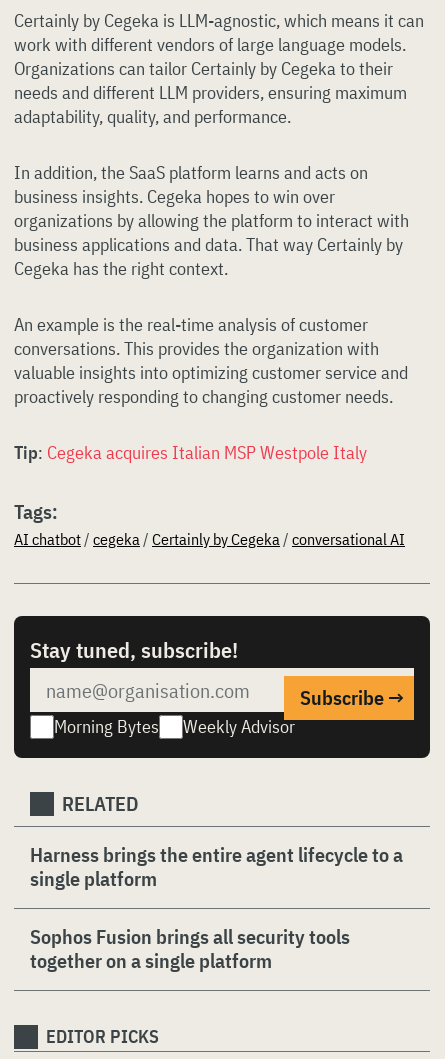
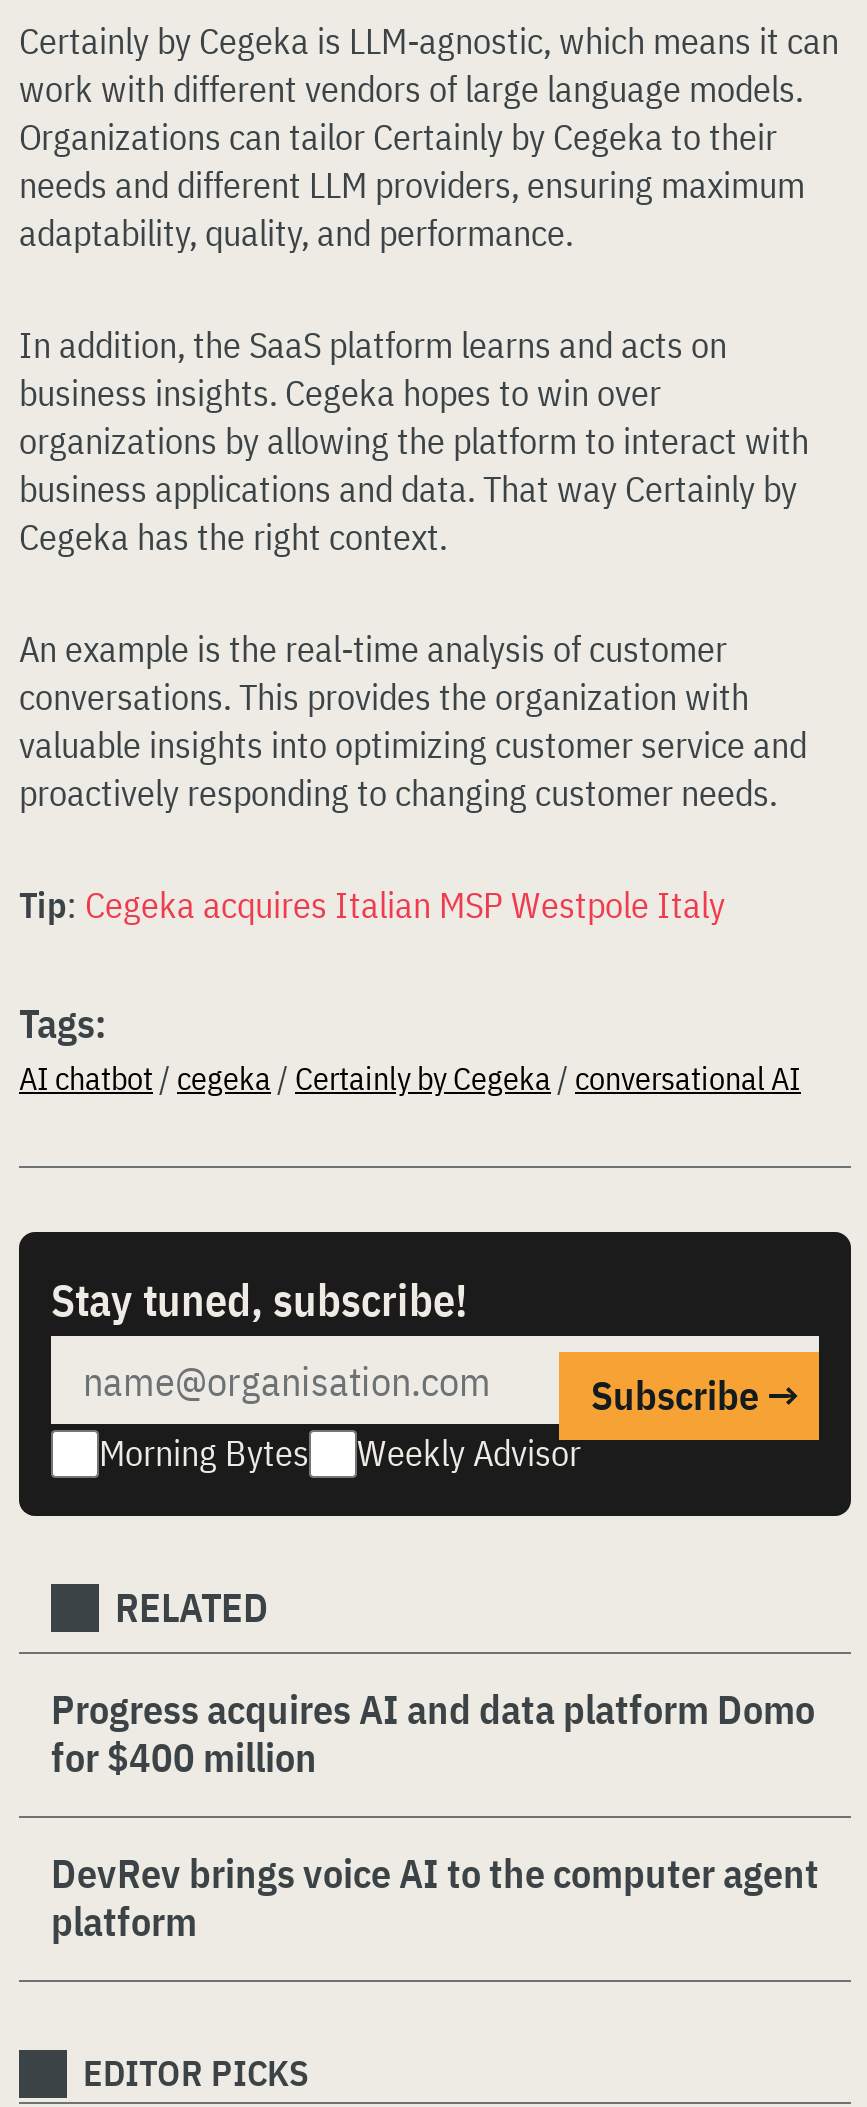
[30,841,403,892] Harness brings the entire agent lifecycle to a | single platform -> [51,1682,815,1784] Progress acquires AI and data platform Domo | for $400 million
[30,923,350,974] Sophos Fusion brings all security tools | together on a single platform -> [51,1846,819,1948] DevRev brings voice AI to the computer agent | platform

